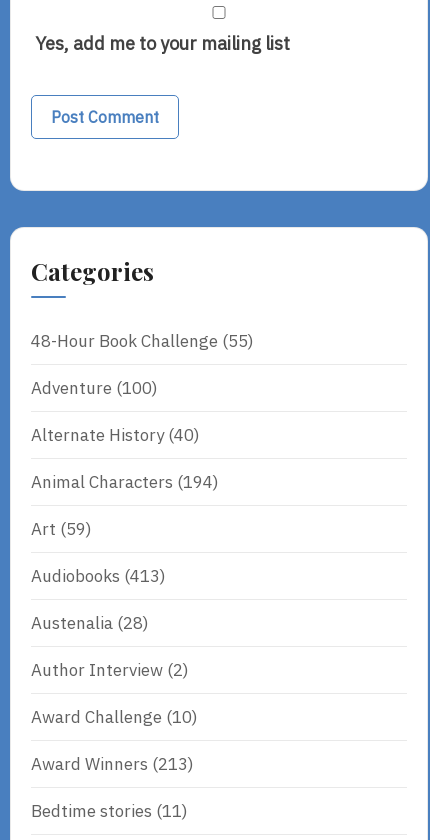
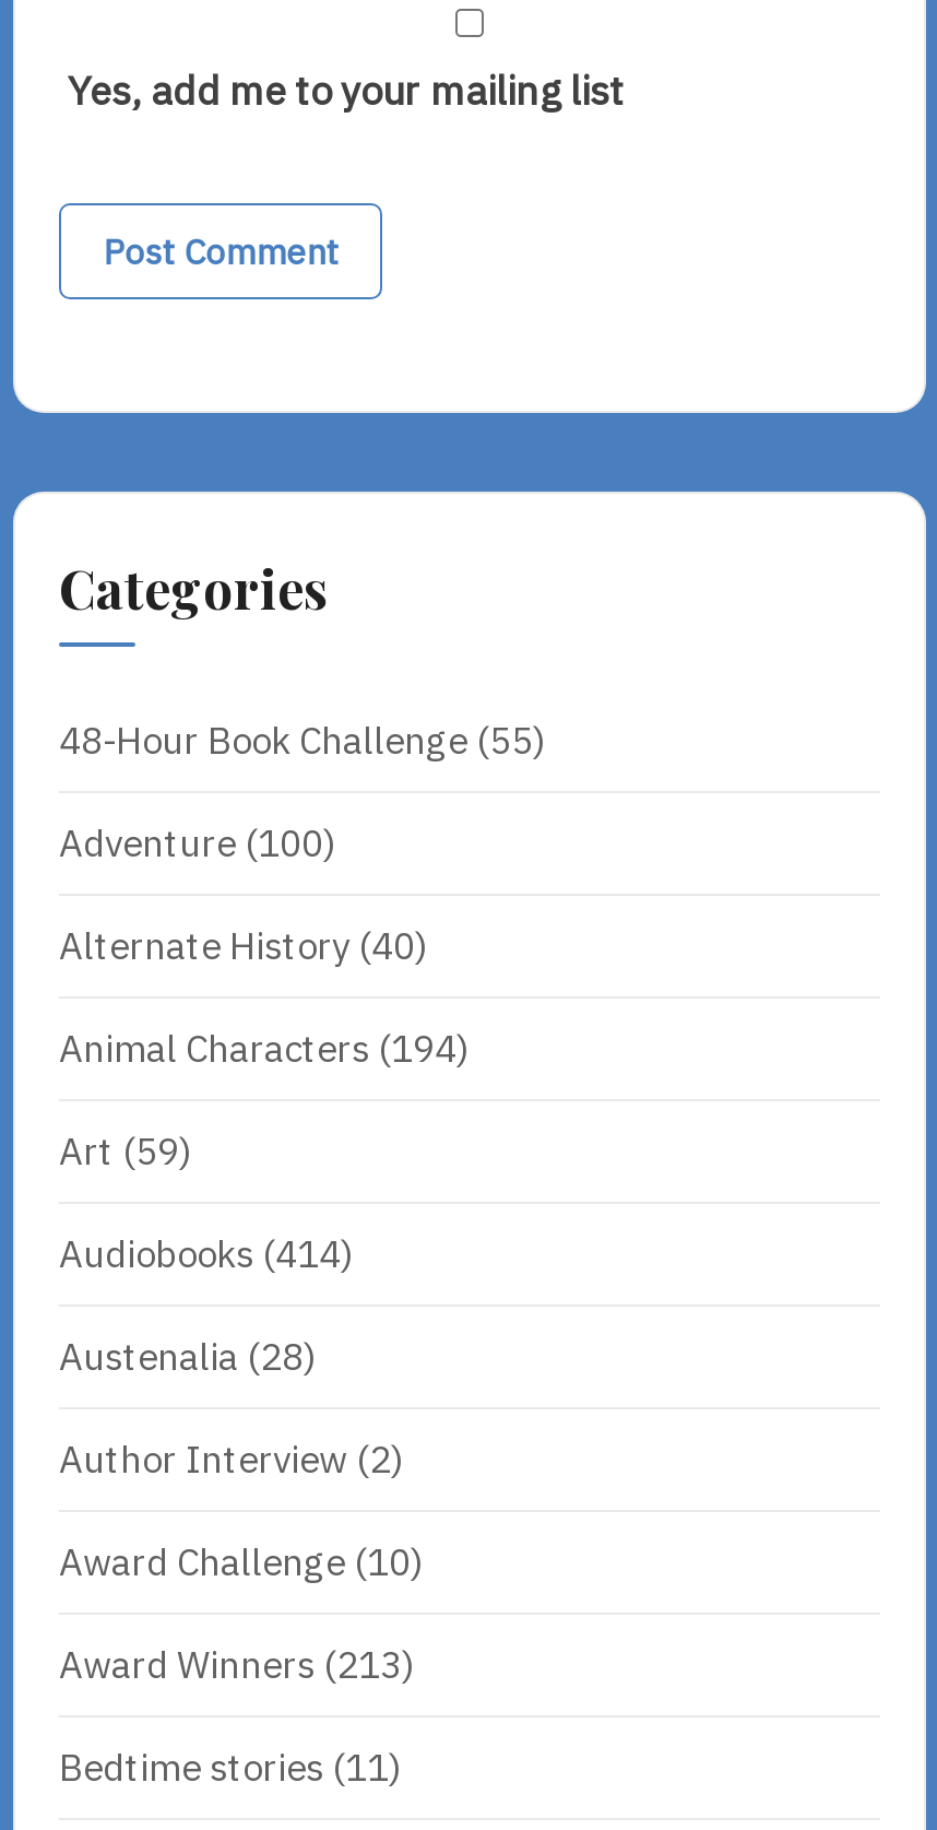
[31,565,166,587] Audiobooks (413) -> [59,1230,354,1278] Audiobooks (414)

